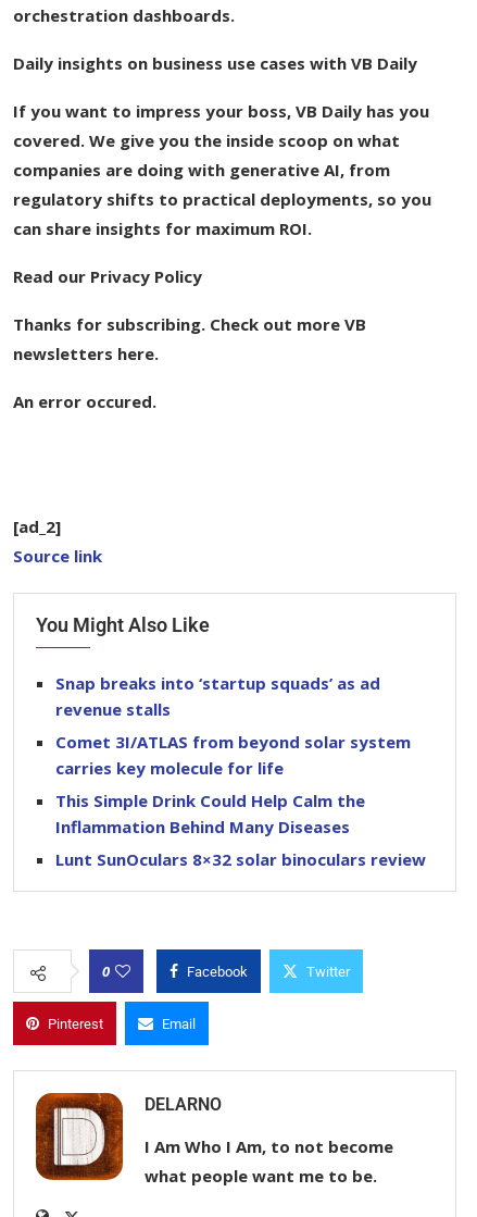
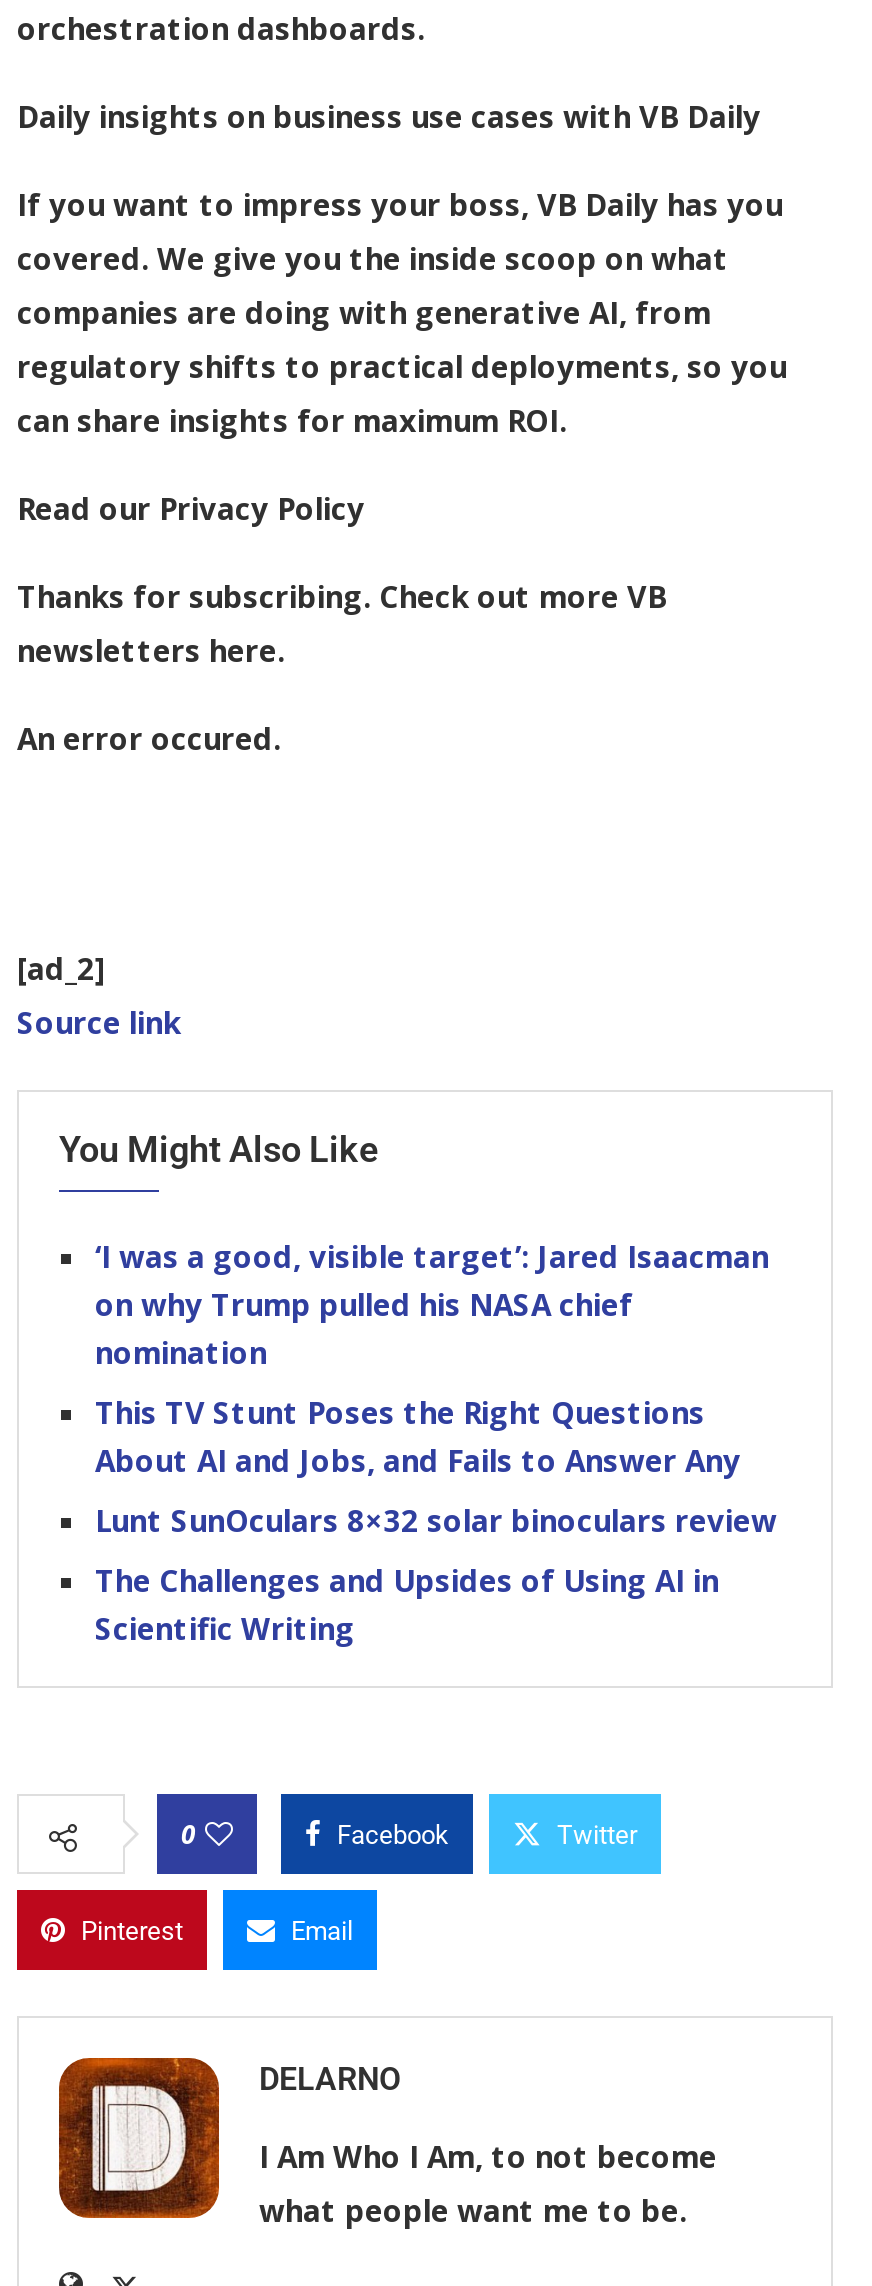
[55,672,411,837] Snap breaks into ‘startup squads’ as ad | revenue stalls | Comet 3I/ATLAS from beyond solar system | carries key molecule for life | This Simple Drink Could Help Calm the | Inflammation Behind Many Diseases -> [95,1236,769,1480] ‘I was a good, visible target’: Jared Isaacman | on why Trump pulled his NASA chief | nomination | This TV Stunt Poses the Right Questions | About AI and Jobs, and Fails to Answer Any
moved [55,848,426,870] -> [95,1500,777,1540]: Lunt SunOculars 8×32 solar binoculars review
none -> [95,1560,719,1648] The Challenges and Upsides of Using AI in | Scientific Writing

